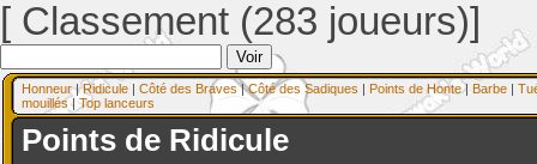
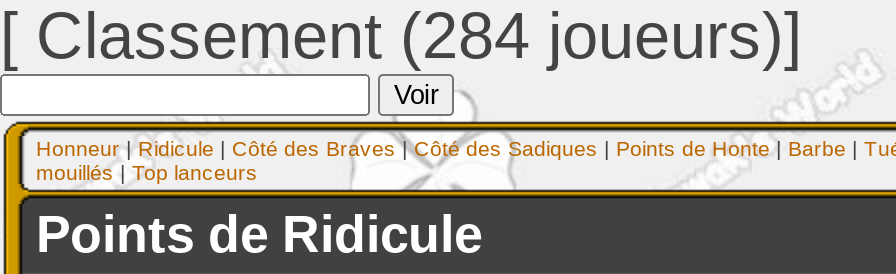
[0,0,481,43] [ Classement (283 joueurs)] -> [0,0,802,72] [ Classement (284 joueurs)]

